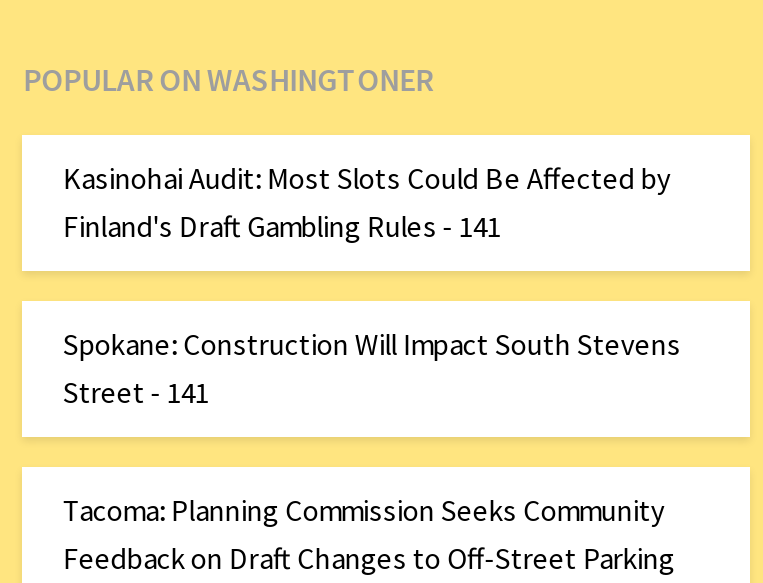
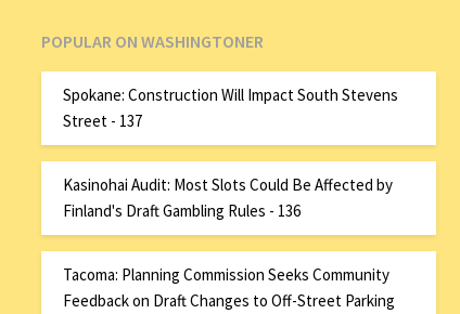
moved [63,159,671,197] -> [63,174,393,195]: Kasinohai Audit: Most Slots Could Be Affected by
[63,207,501,245] Finland's Draft Gambling Rules - 141 -> none
moved [63,325,681,363] -> [63,84,399,105]: Spokane: Construction Will Impact South Stevens
[63,373,209,411] Street - 141 -> [63,110,301,221] Street - 137 | Finland's Draft Gambling Rules - 136

